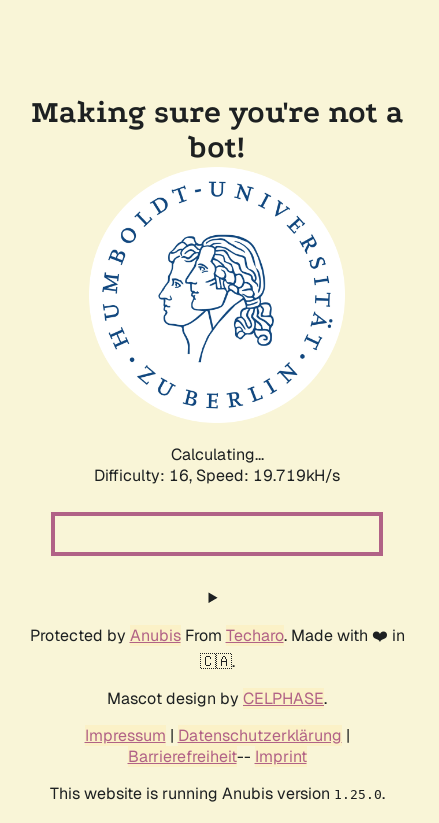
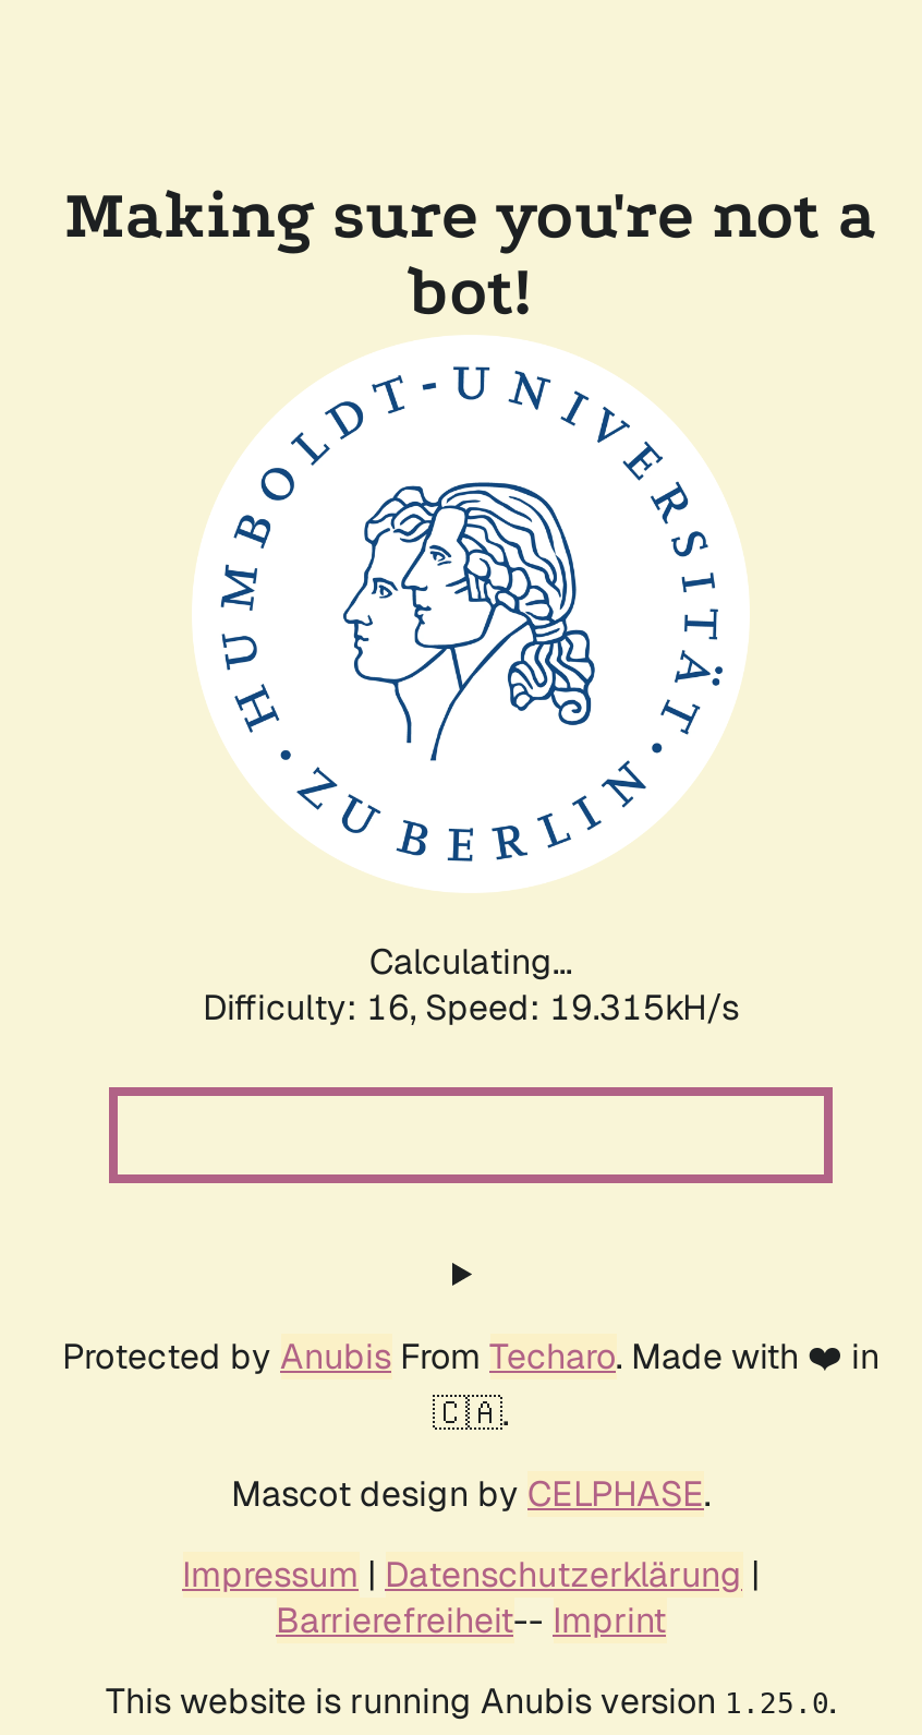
[94,465,340,486] Difficulty: 16, Speed: 19.719kH/s -> [203,985,739,1031] Difficulty: 16, Speed: 19.315kH/s

